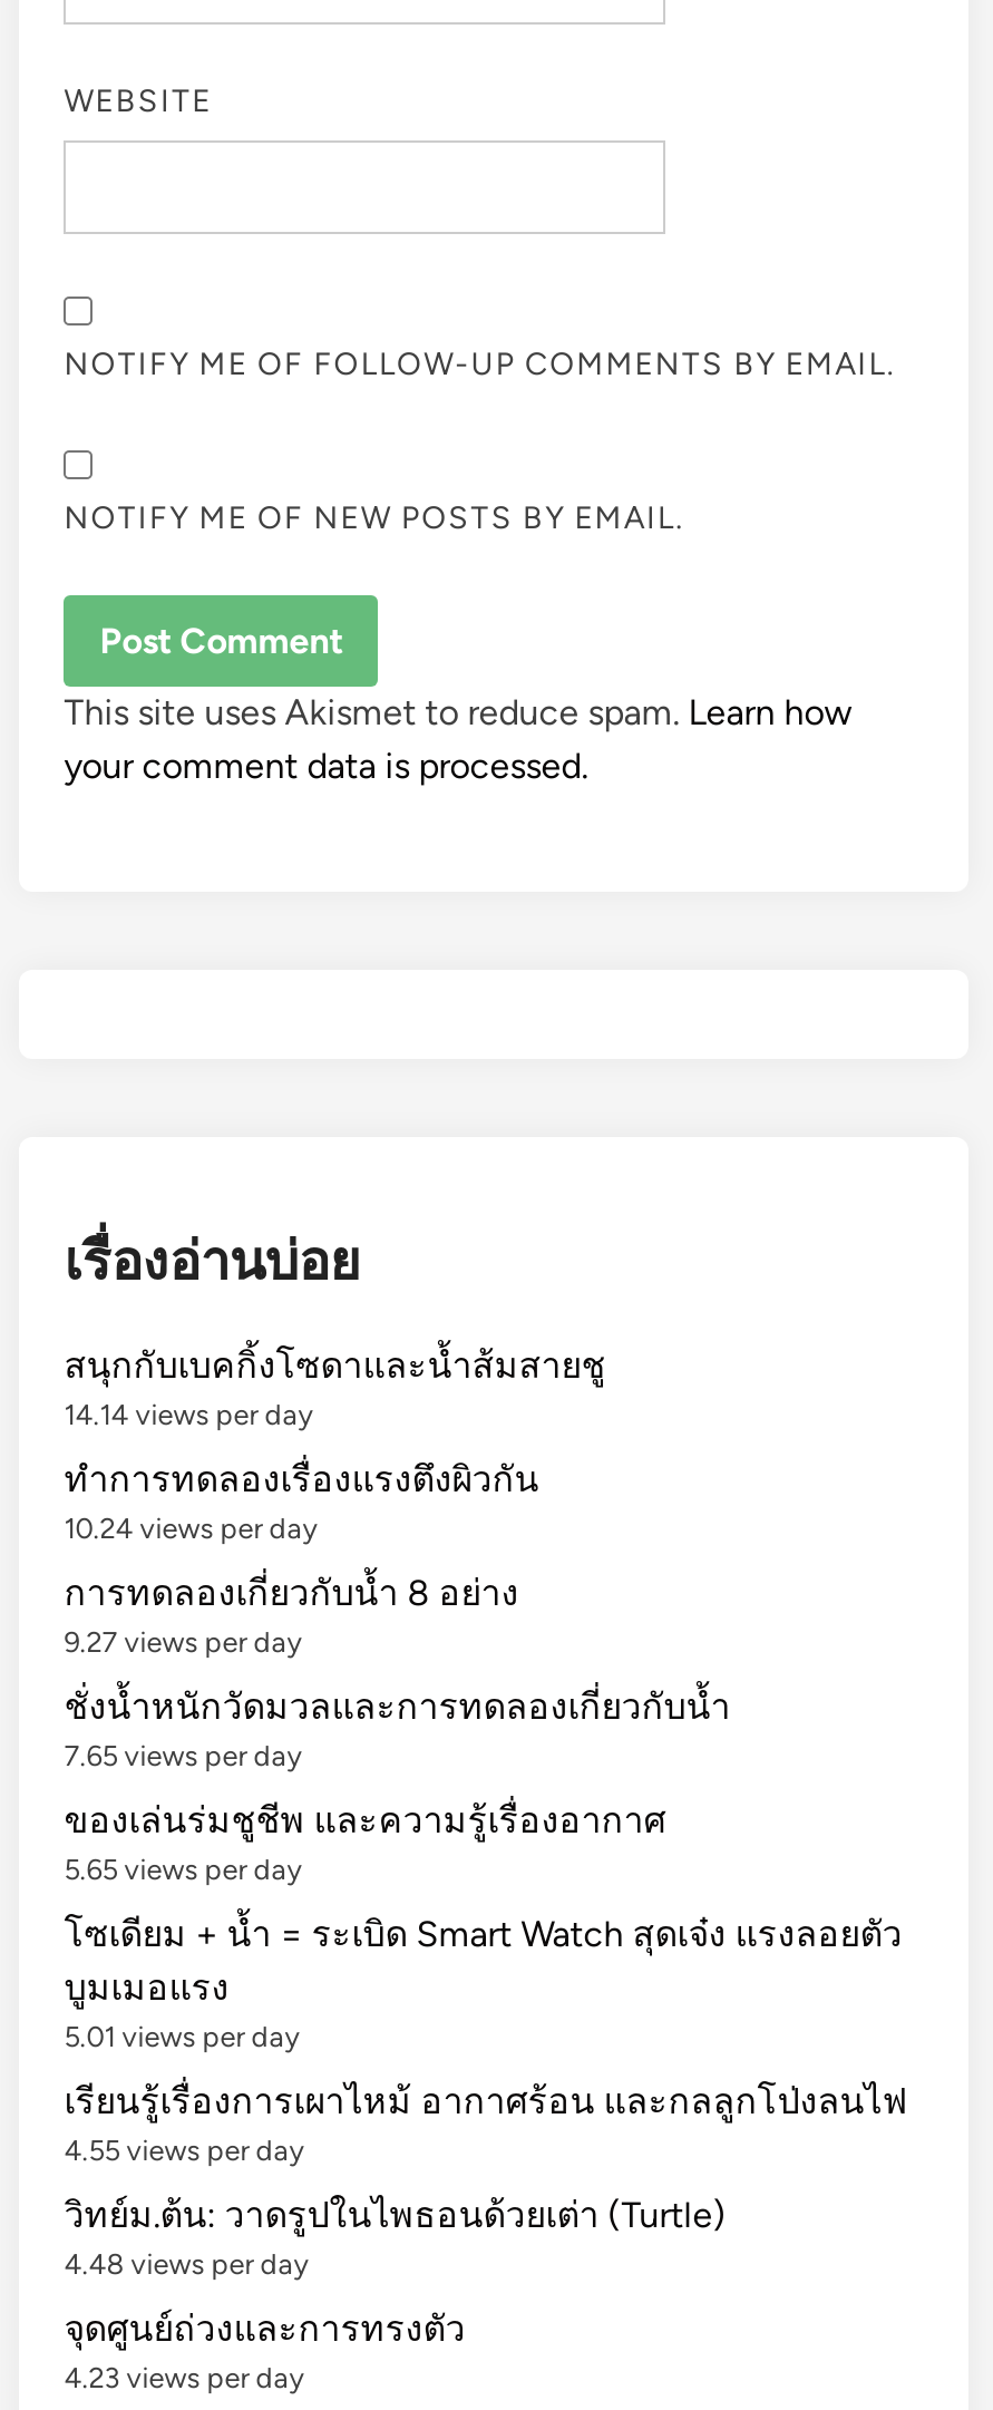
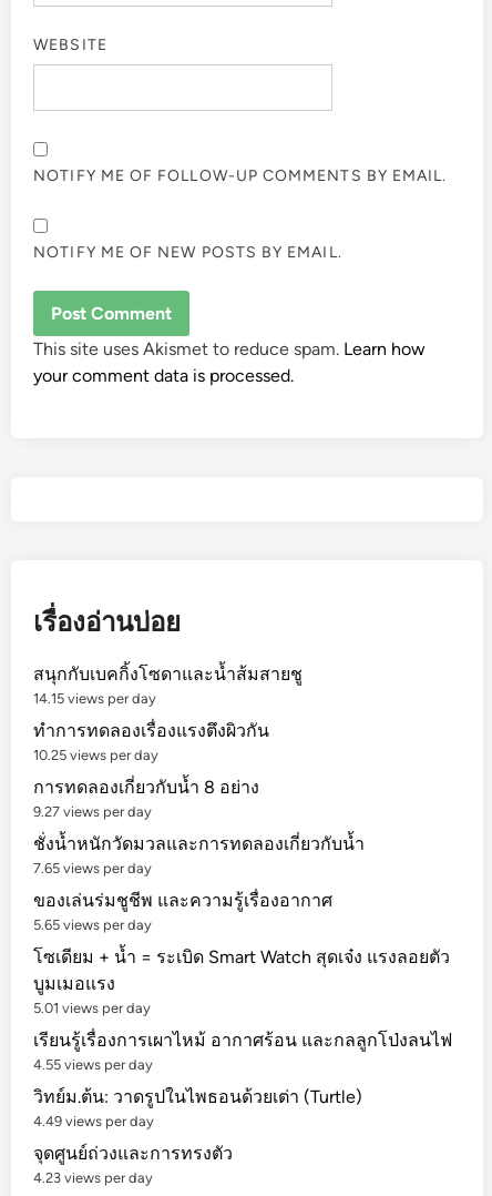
[64,1399,314,1432] 14.14 views per day -> [33,690,156,707] 14.15 views per day
[64,1512,318,1546] 10.24 views per day -> [33,747,159,764] 10.25 views per day
[64,2248,309,2281] 4.48 views per day -> [33,1113,154,1130] 4.49 views per day

